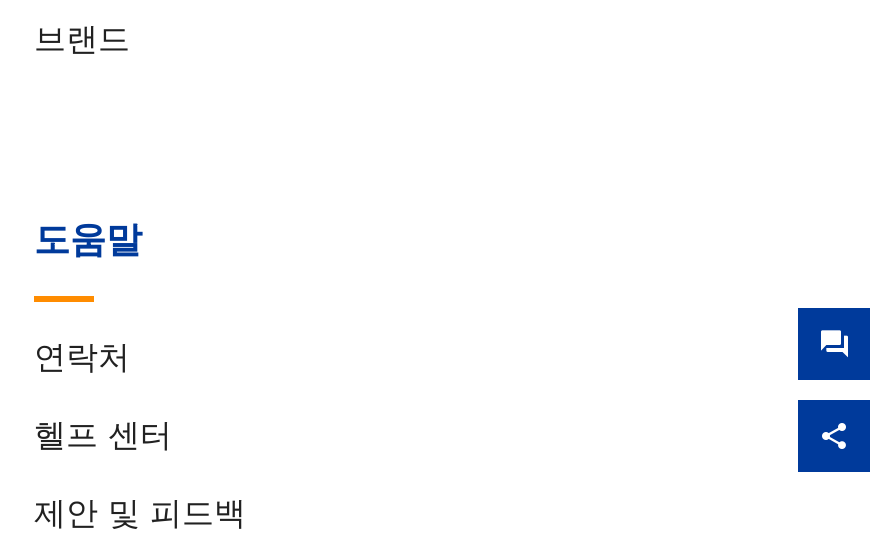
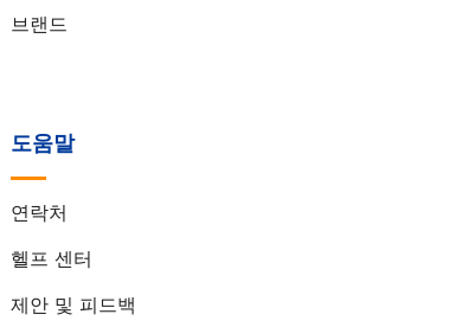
[796,306,864,382] [image] -> none
[796,398,864,474] [image] -> none

